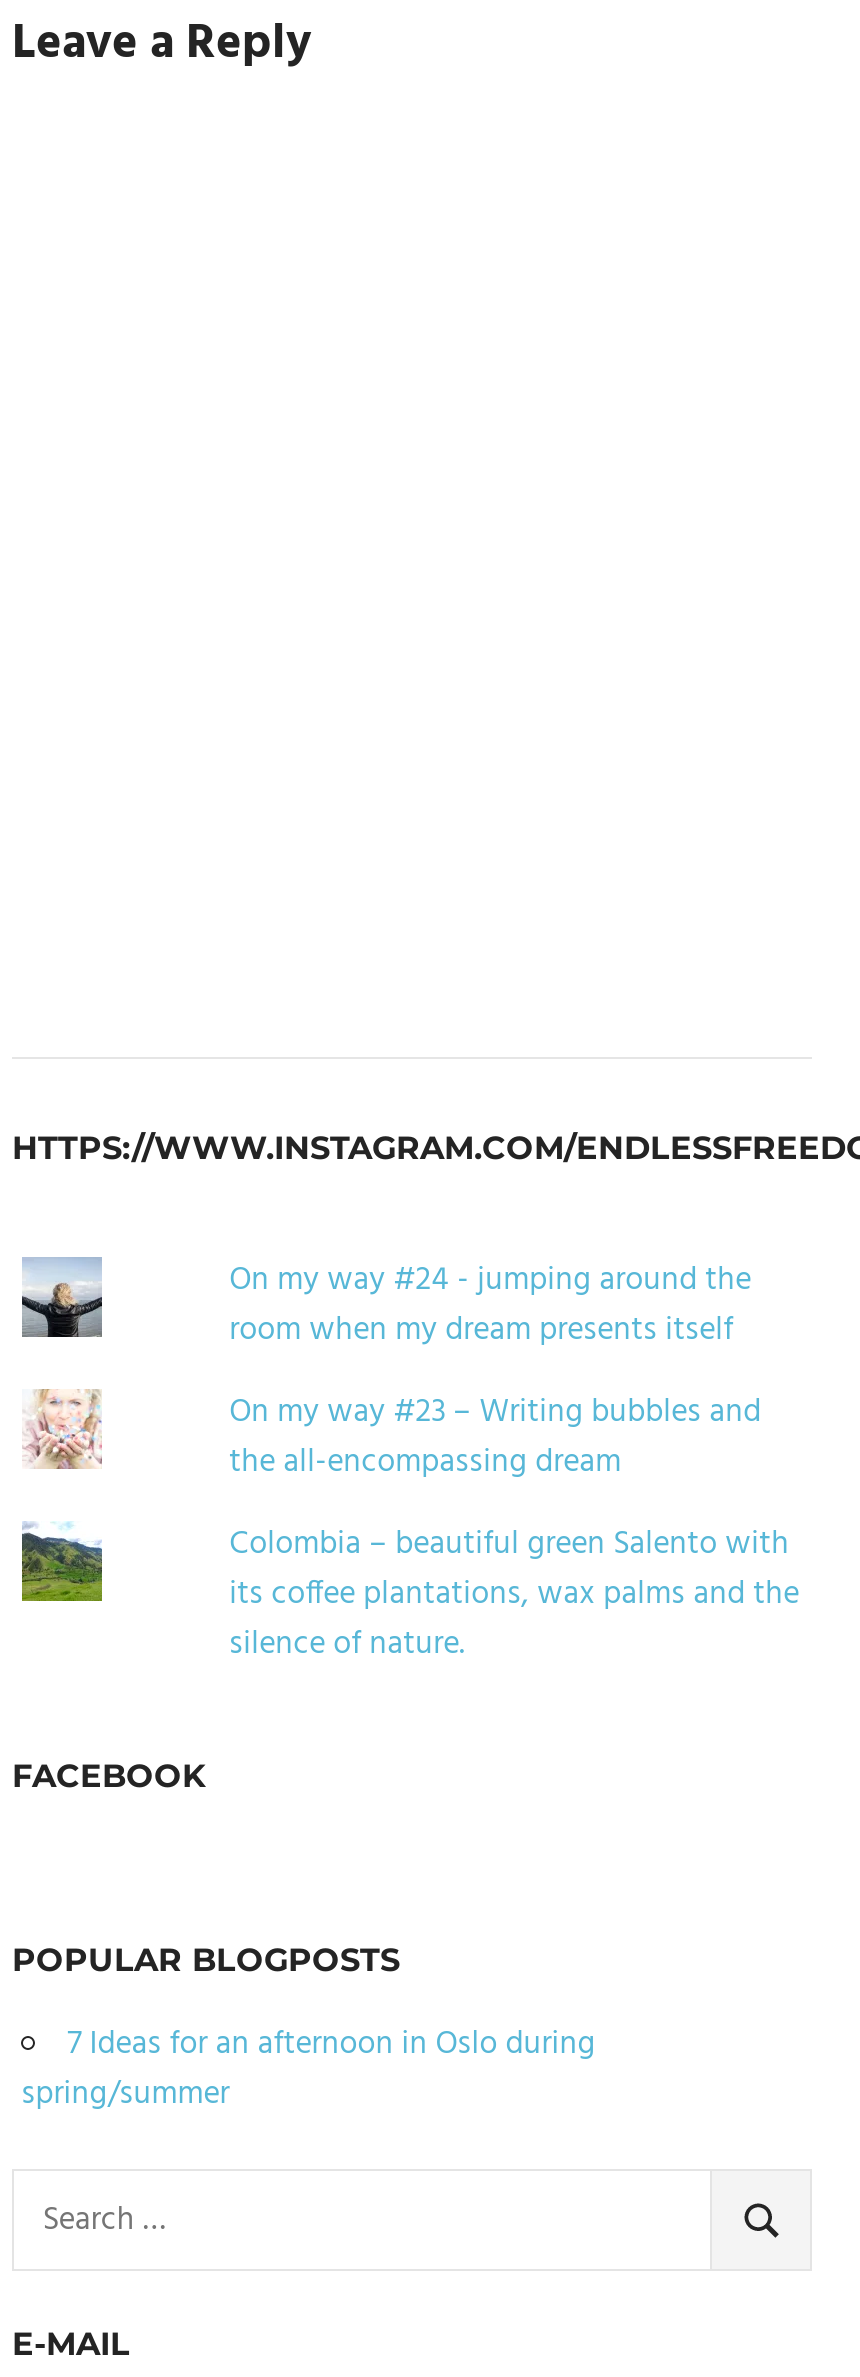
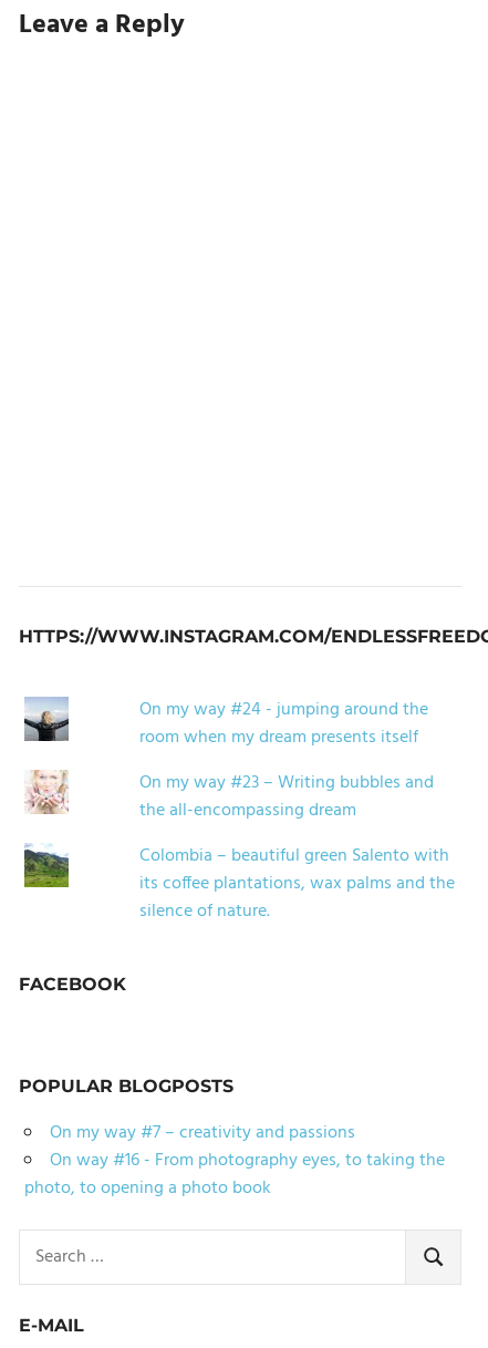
[22,2020,596,2122] 7 Ideas for an afternoon in Oslo during | spring/summer -> [24,1119,445,1203] On my way #7 – creativity and passions | On way #16 - From photography eyes, to taking the | photo, to opening a photo book

